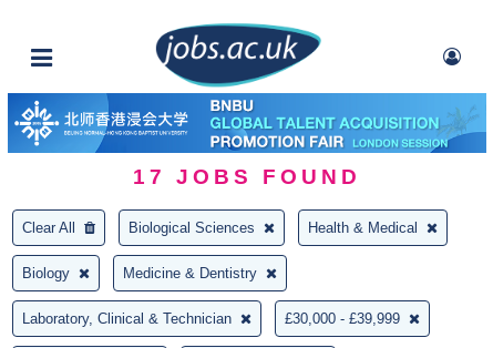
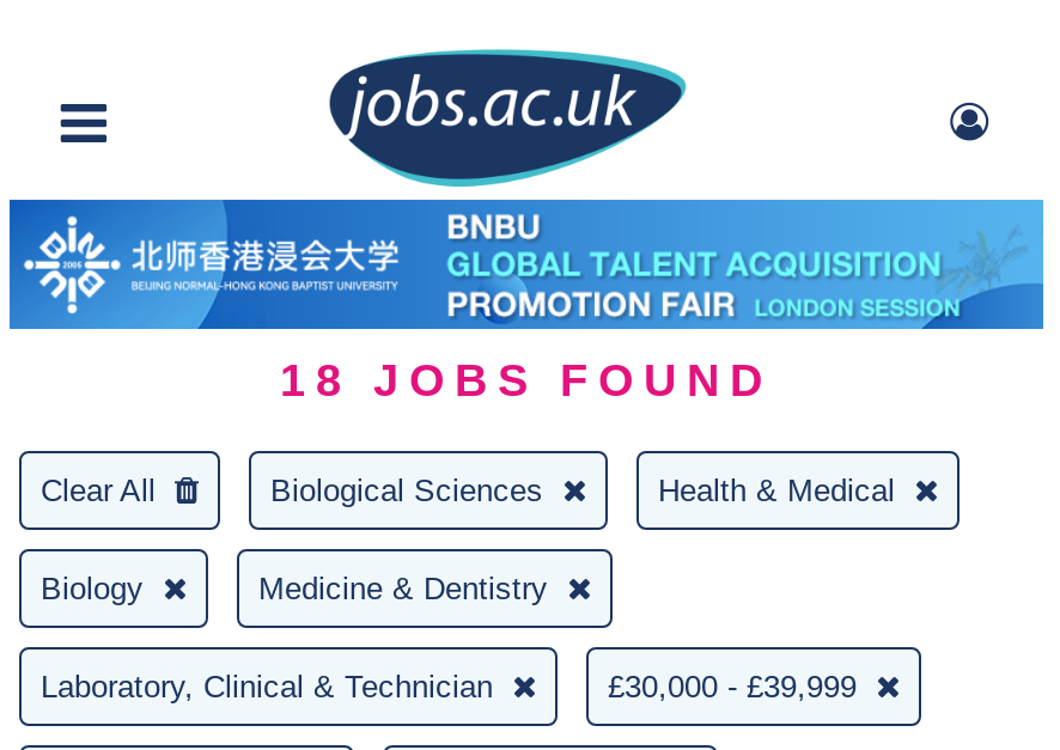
[133,165,361,188] 17 JOBS FOUND -> [280,354,773,405] 18 JOBS FOUND

